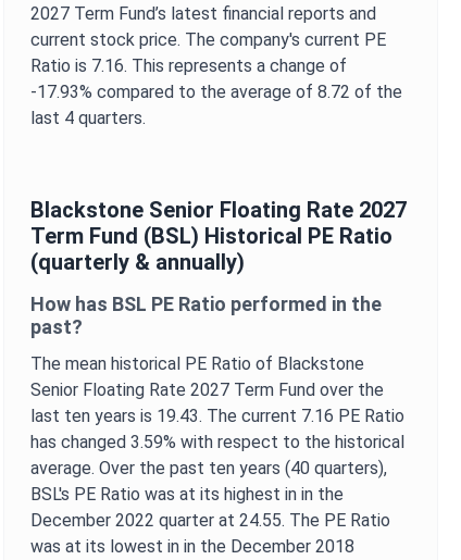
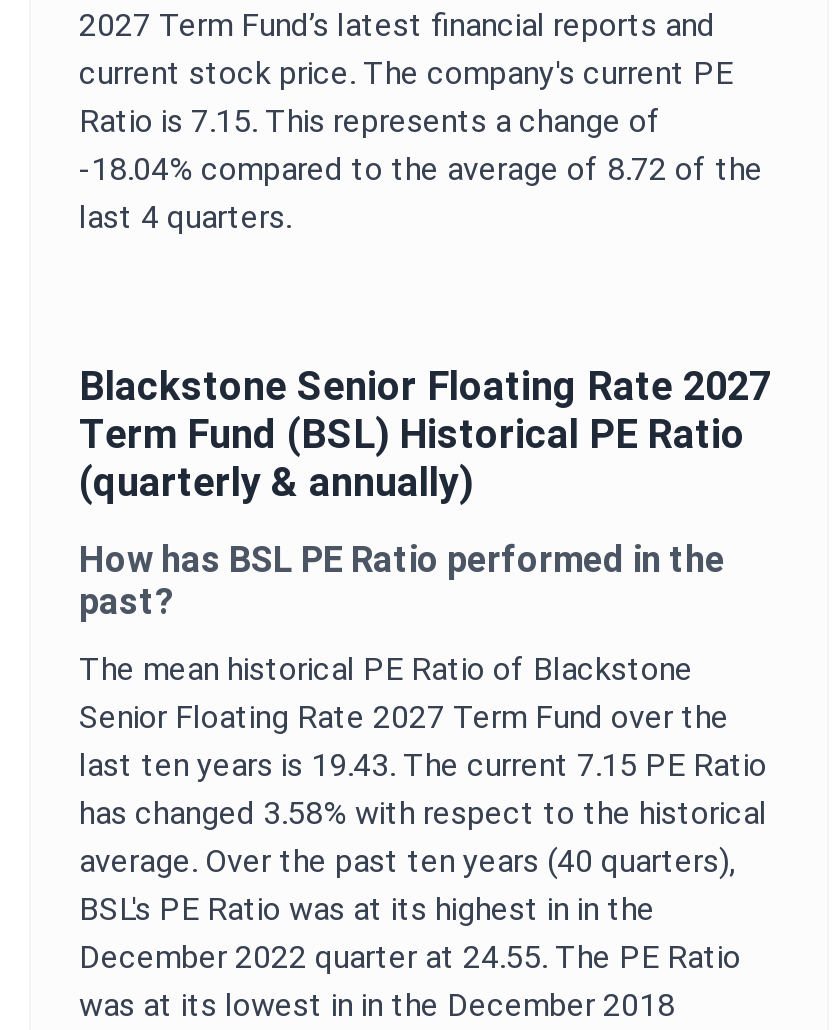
[30,55,347,76] Ratio is 7.16. This represents a change of -> [79,102,661,140] Ratio is 7.15. This represents a change of
[30,82,402,102] -17.93% compared to the average of 8.72 of the -> [79,150,763,188] -18.04% compared to the average of 8.72 of the
[30,406,404,426] last ten years is 19.43. The current 7.16 PE Ratio -> [79,746,767,784] last ten years is 19.43. The current 7.15 PE Ratio
[30,432,404,452] has changed 3.59% with respect to the historical -> [79,794,767,832] has changed 3.58% with respect to the historical

